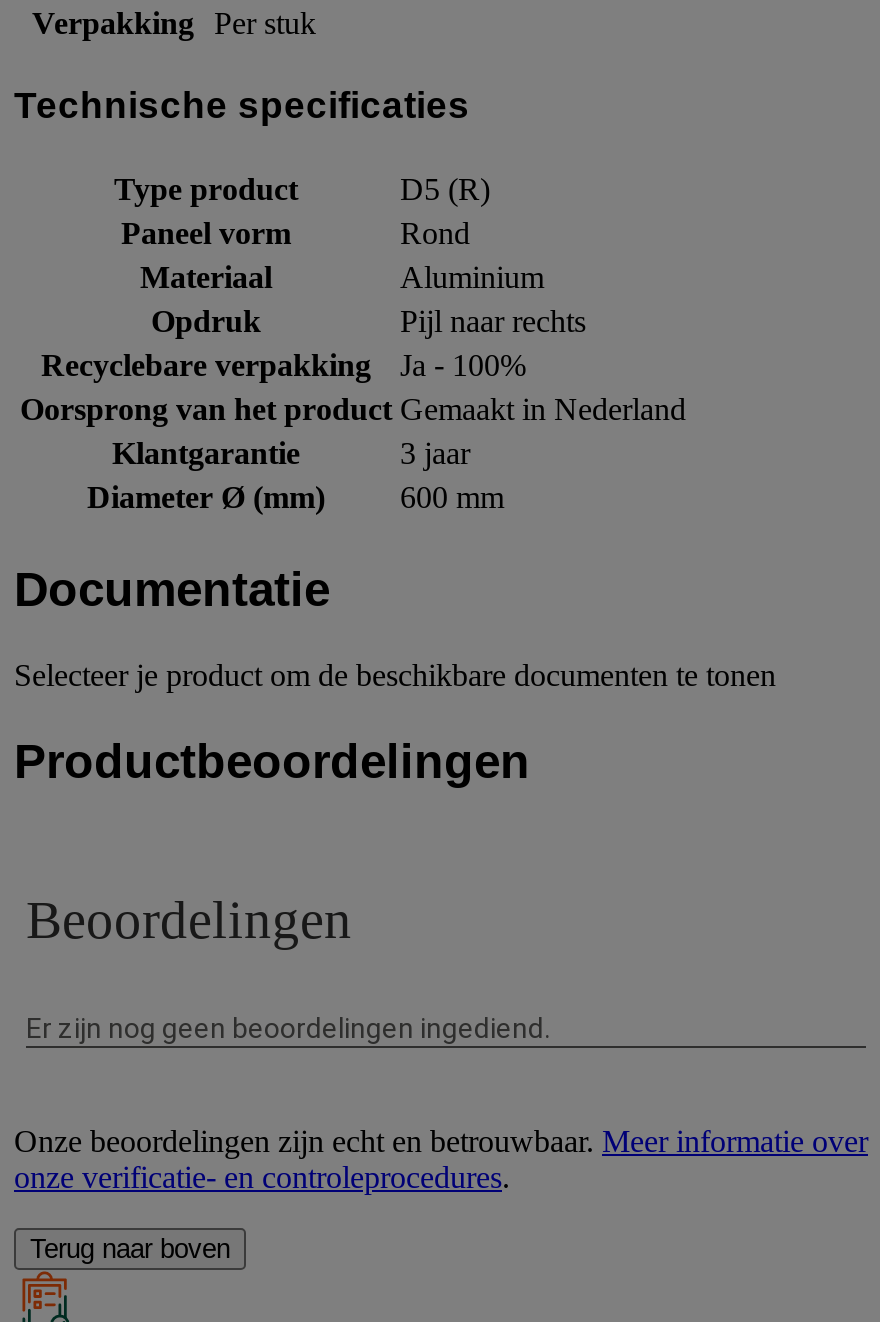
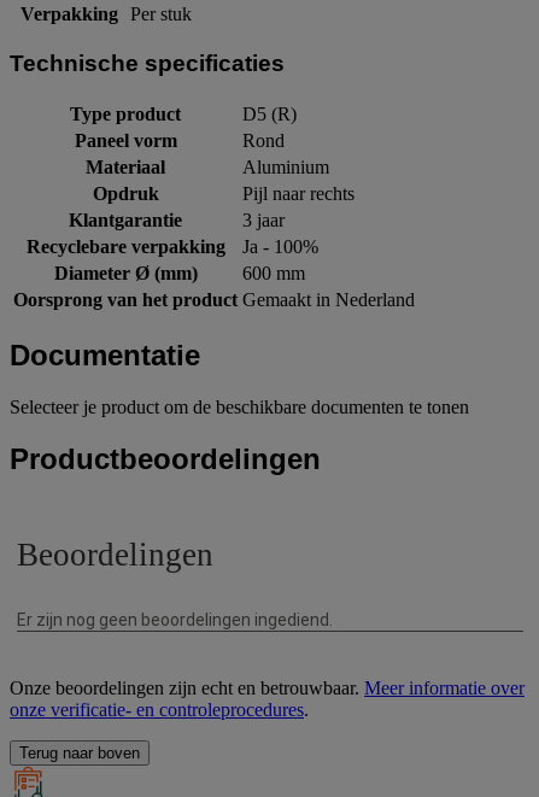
moved [41,348,526,382] -> [26,236,318,257]: Recyclebare verpakking | Ja - 100%
moved [20,392,686,426] -> [13,290,415,310]: Oorsprong van het product Gemaakt in Nederland
moved [112,436,470,470] -> [69,210,285,230]: Klantgarantie | 3 jaar
moved [87,480,504,514] -> [54,263,305,283]: Diameter Ø (mm) | 600 mm

